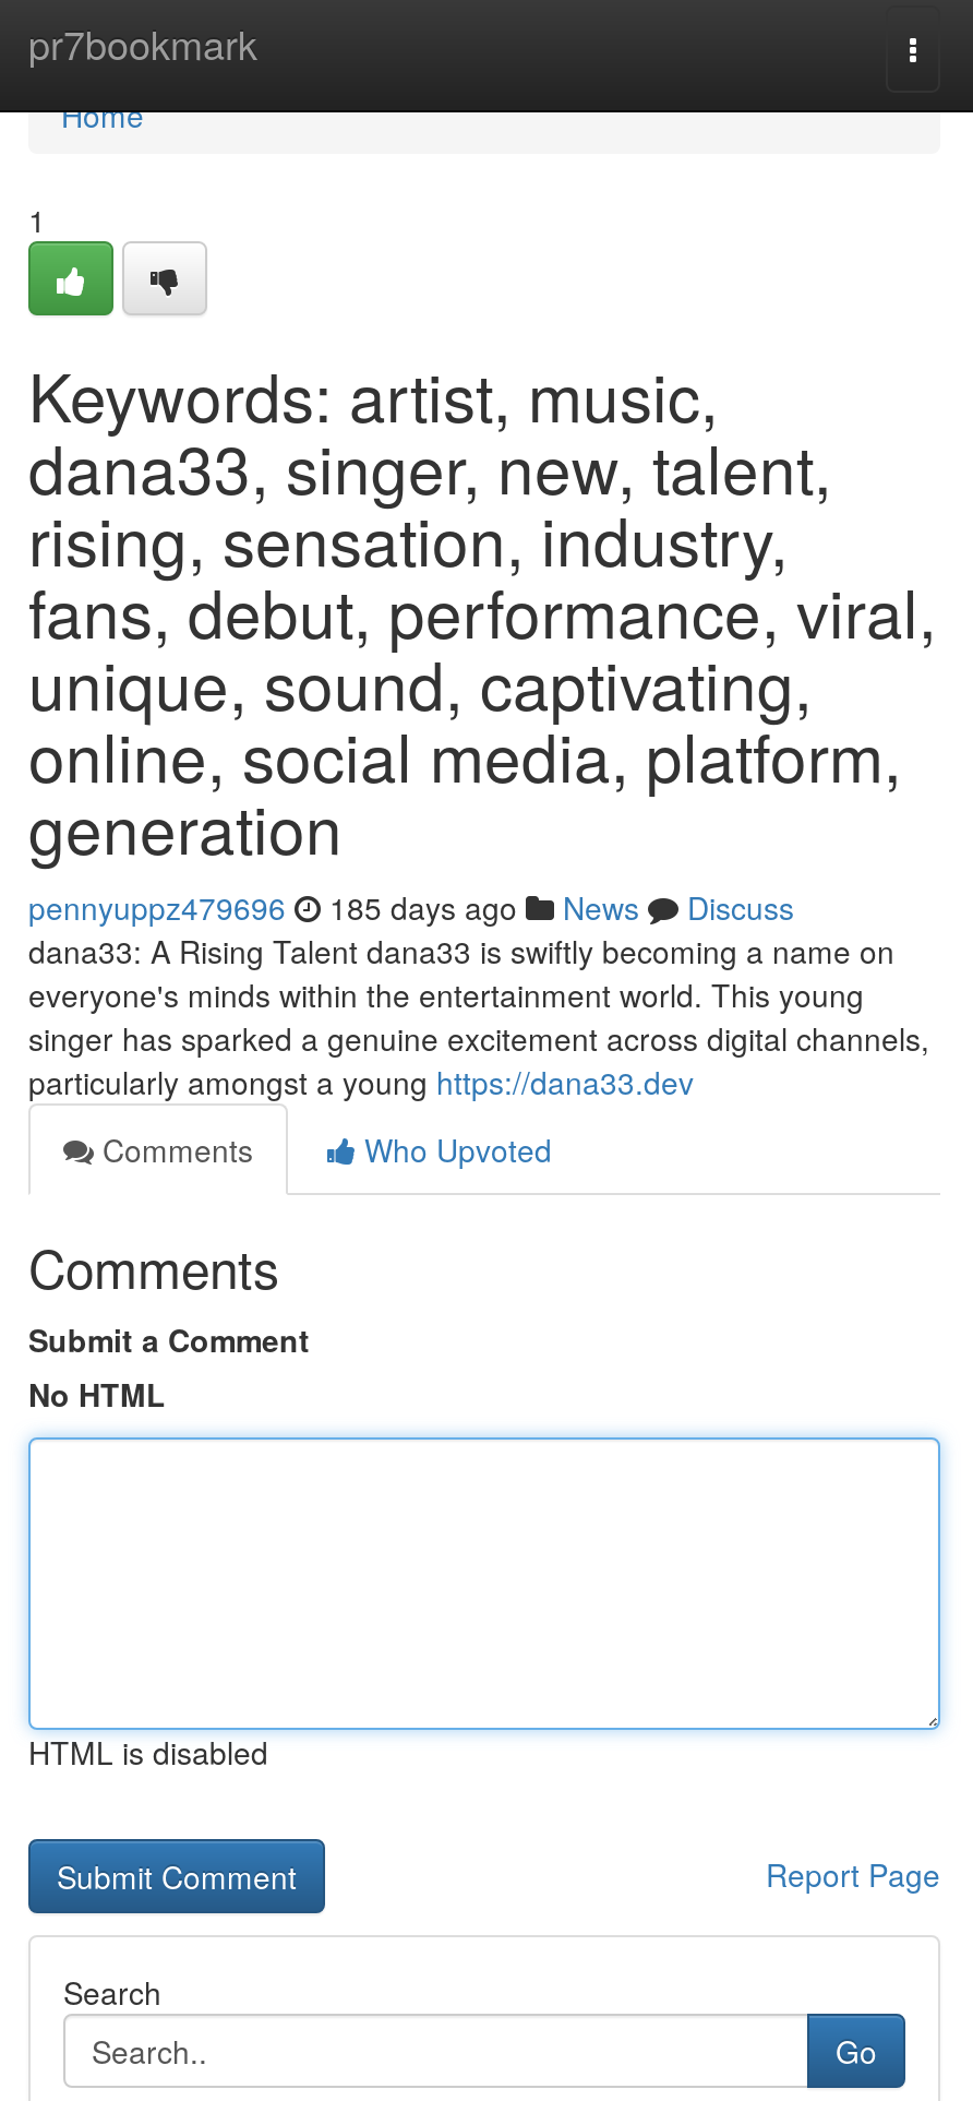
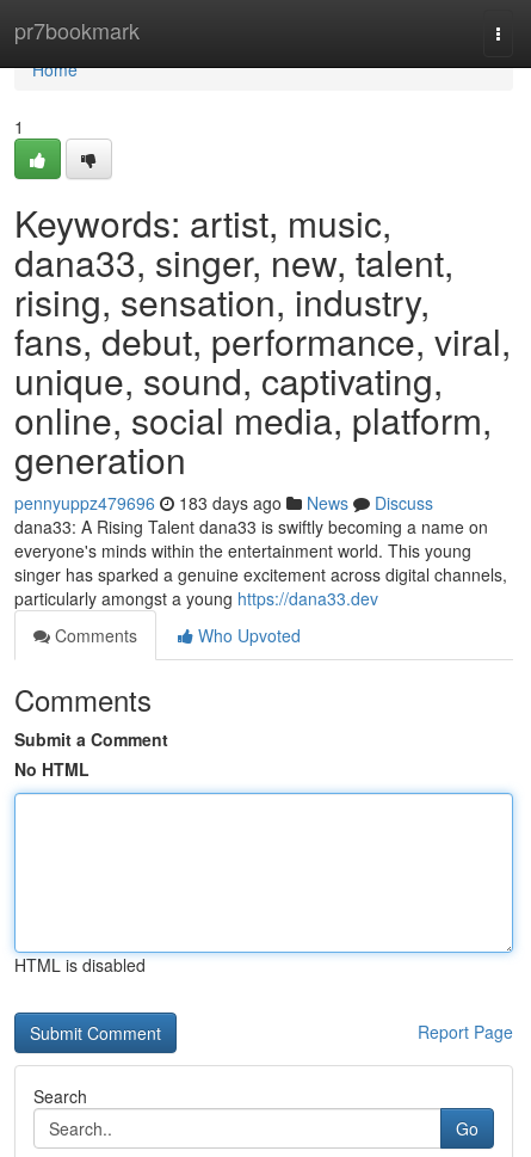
[28,885,794,929] pennyuppz479696 185 days ago News Discuss -> [14,491,433,515] pennyuppz479696 183 days ago News Discuss

